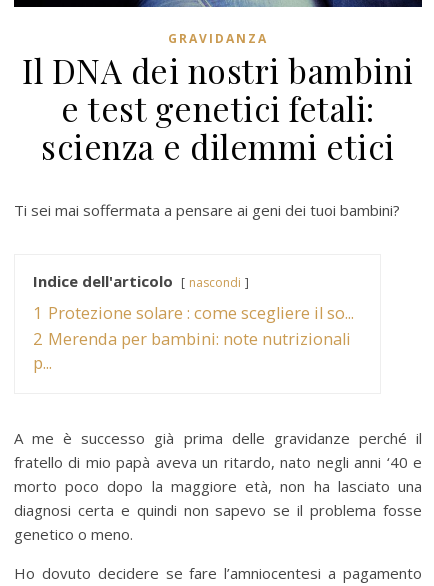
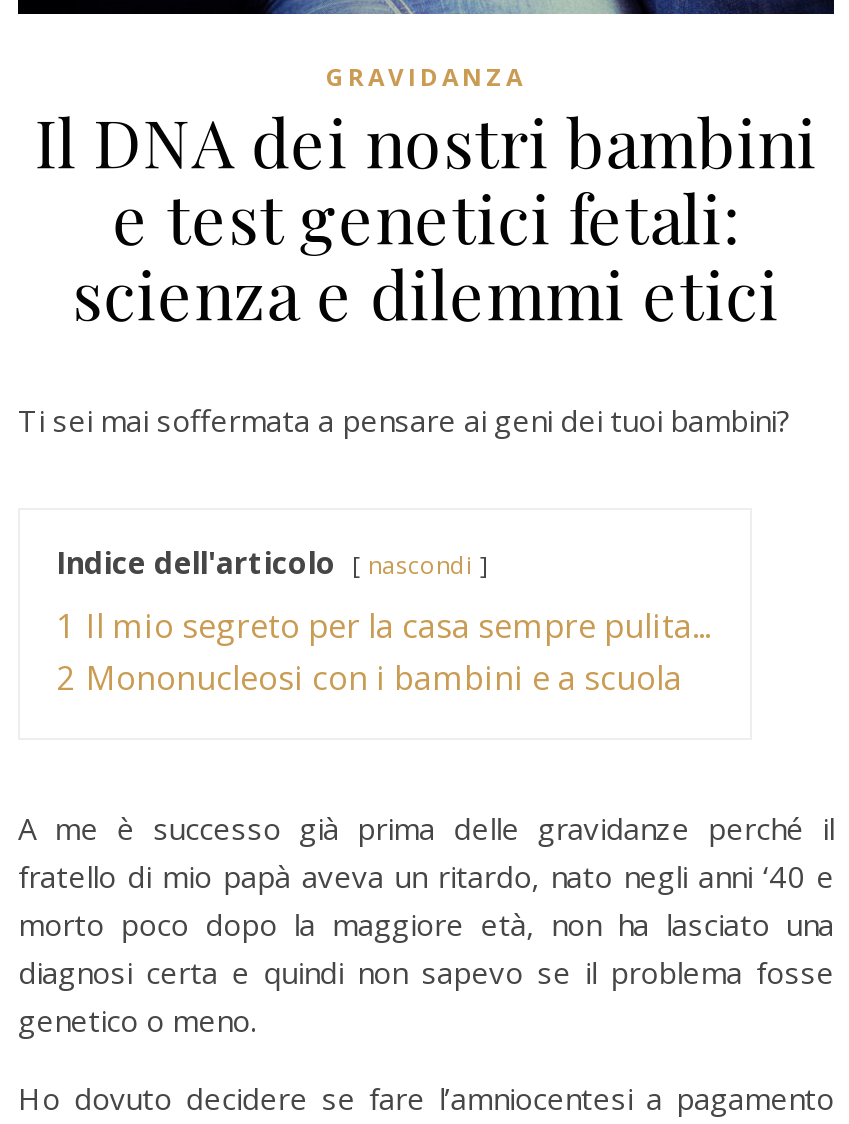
[33,302,354,374] 1 Protezione solare : come scegliere il so... | 2 Merenda per bambini: note nutrizionali | p... -> [56,604,710,700] 1 Il mio segreto per la casa sempre pulita... | 2 Mononucleosi con i bambini e a scuola

